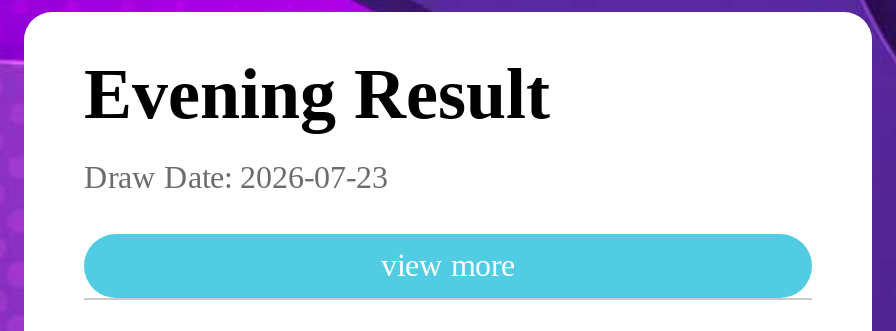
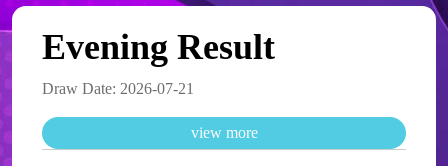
[84,161,388,195] Draw Date: 2026-07-23 -> [42,80,194,97] Draw Date: 2026-07-21

